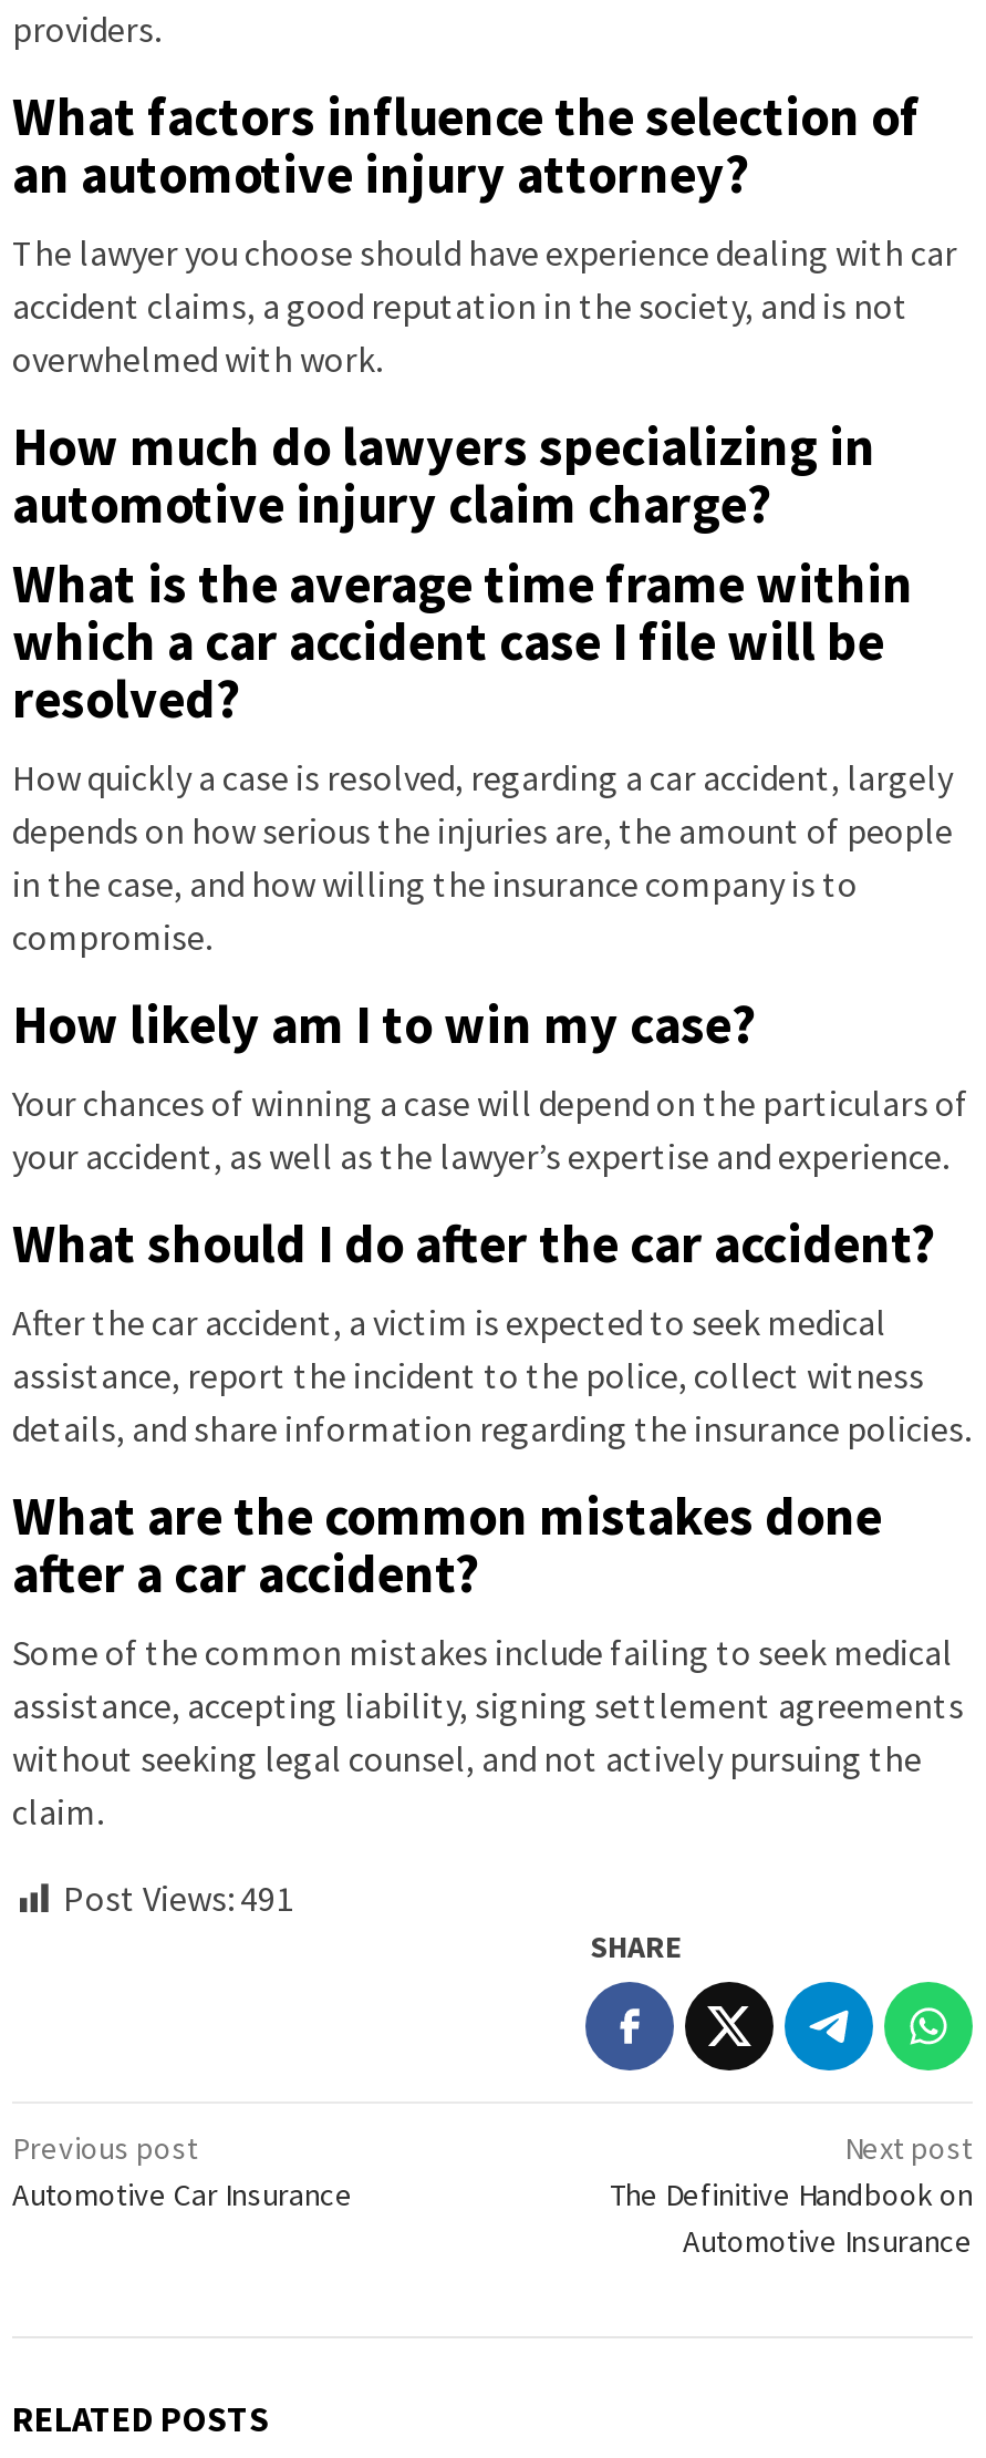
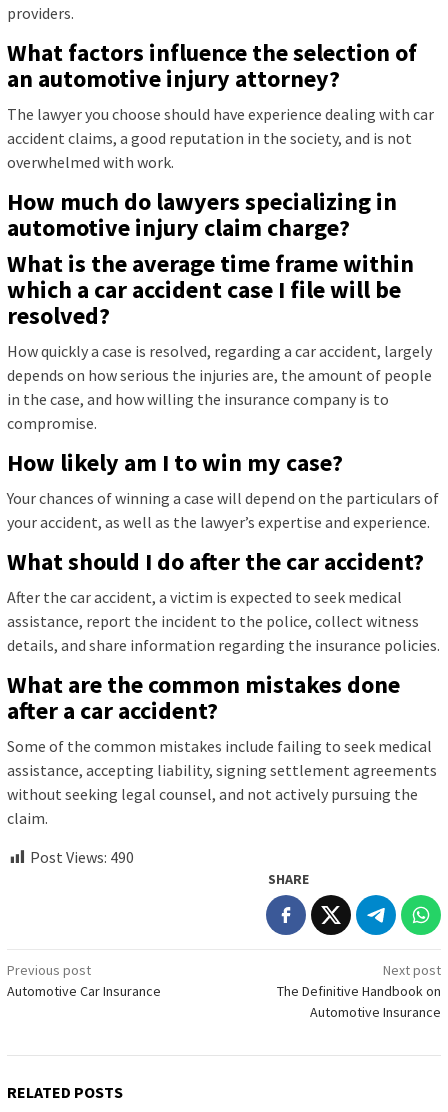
[63,1875,293,1920] Post Views: 491 -> [30,847,134,867] Post Views: 490

